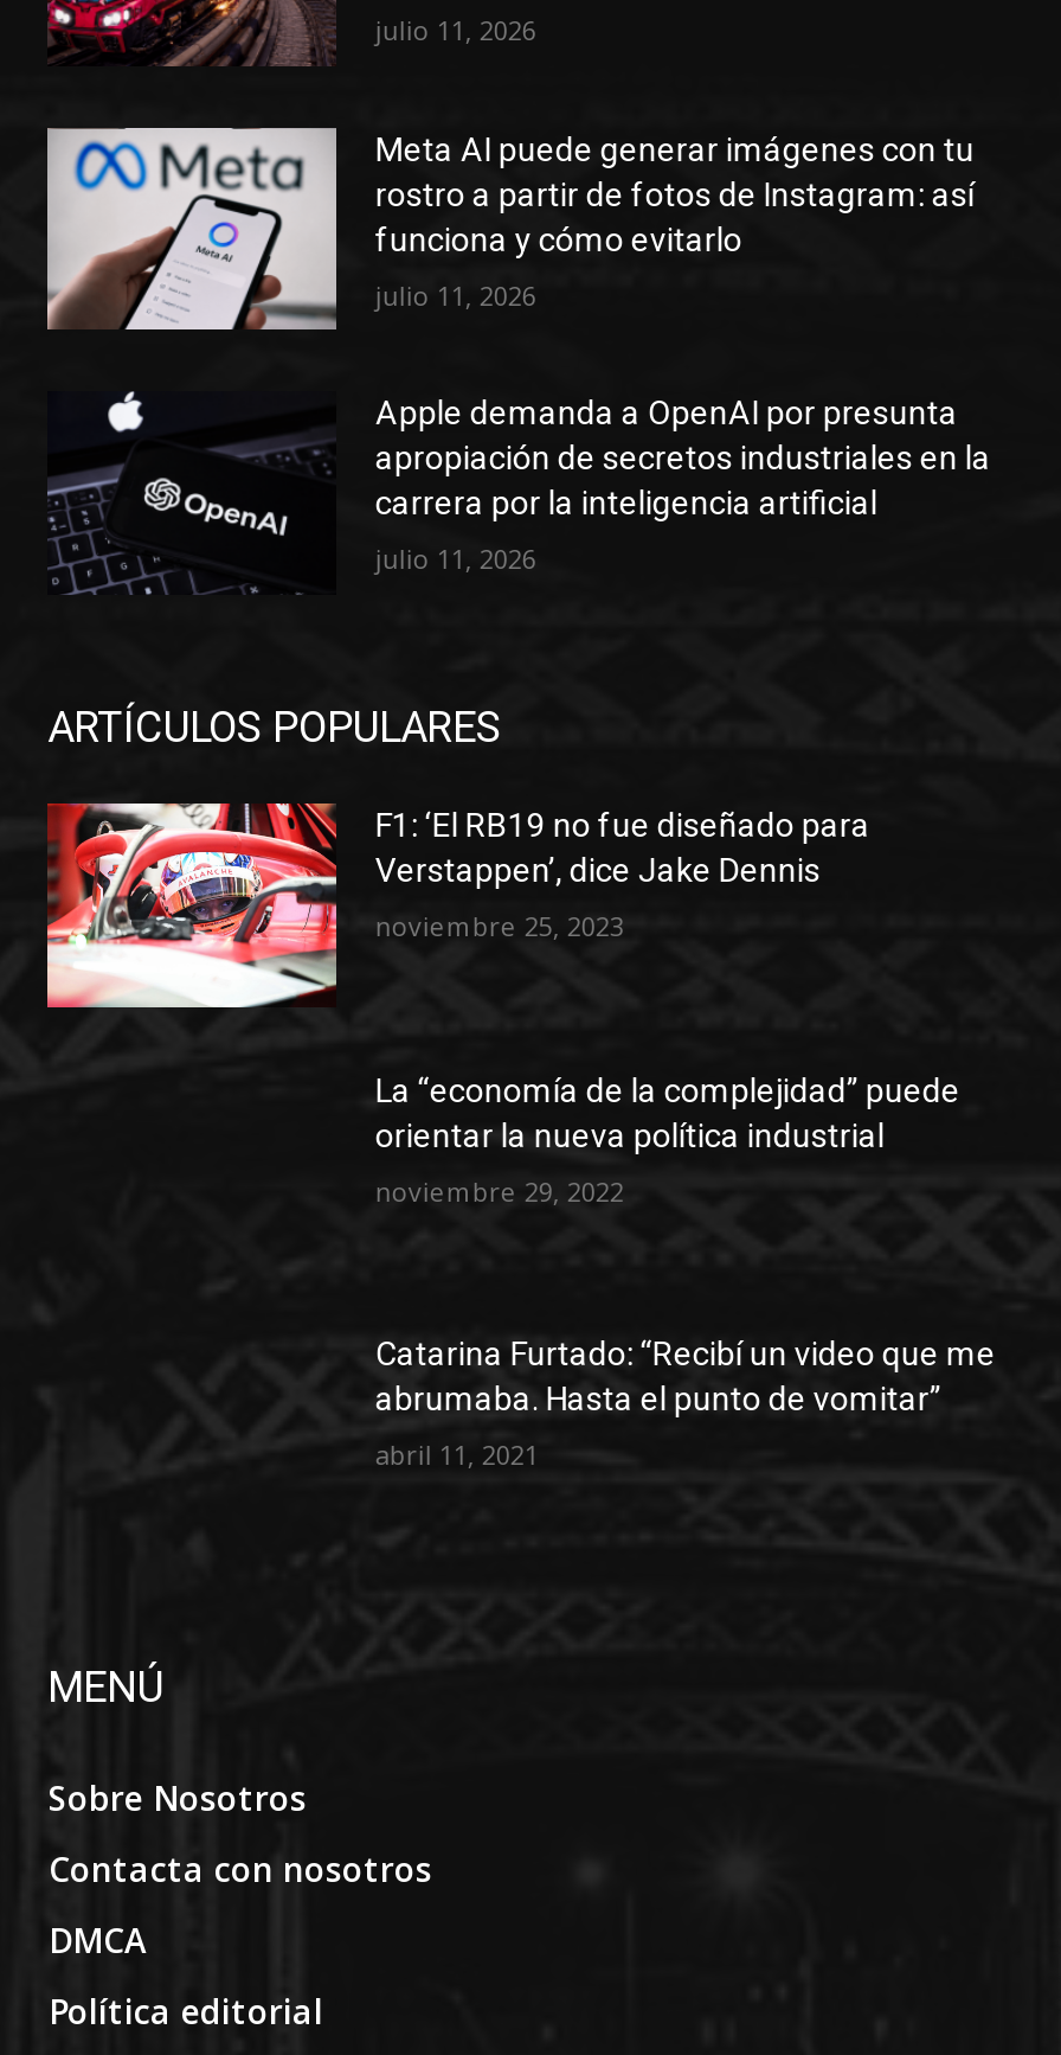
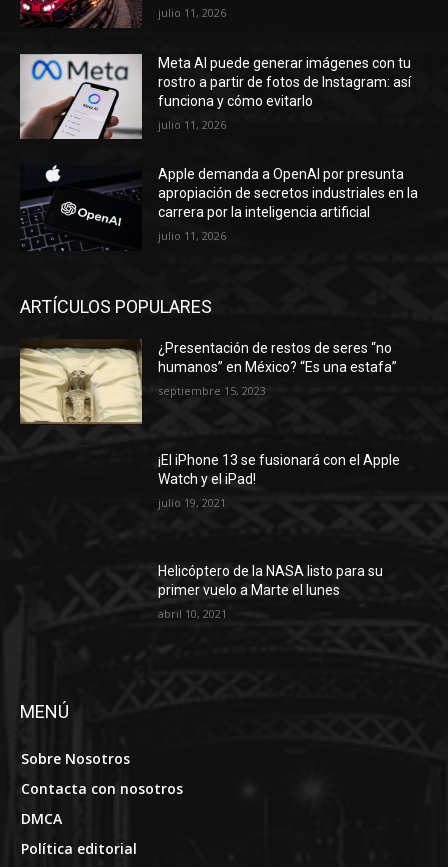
[45,801,870,1010] [image] | F1: ‘El RB19 no fue diseñado para | Verstappen’, dice Jake Dennis -> [19,339,397,425] [image] | ¿Presentación de restos de seres “no | humanos” en México? “Es una estafa”
[375,908,624,944] noviembre 25, 2023 -> [158,383,266,398] septiembre 15, 2023
[375,1071,960,1154] La “economía de la complejidad” puede | orientar la nueva política industrial -> [158,452,400,487] ¡El iPhone 13 se fusionará con el Apple | Watch y el iPad!
[375,1173,624,1208] noviembre 29, 2022 -> [158,495,226,510] julio 19, 2021
[375,1335,996,1418] Catarina Furtado: “Recibí un video que me | abrumaba. Hasta el punto de vomitar” -> [158,563,383,598] Helicóptero de la NASA listo para su | primer vuelo a Marte el lunes
[375,1437,539,1473] abril 11, 2021 -> [158,606,227,621] abril 10, 2021

